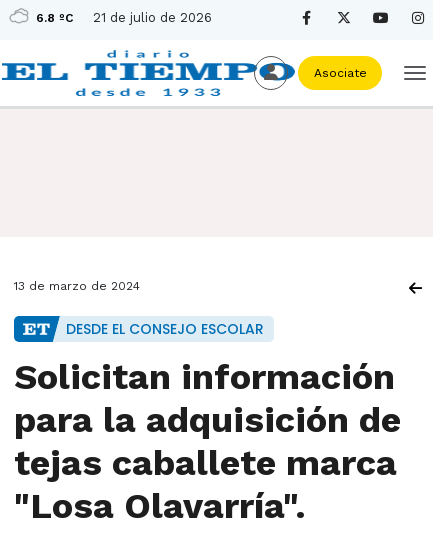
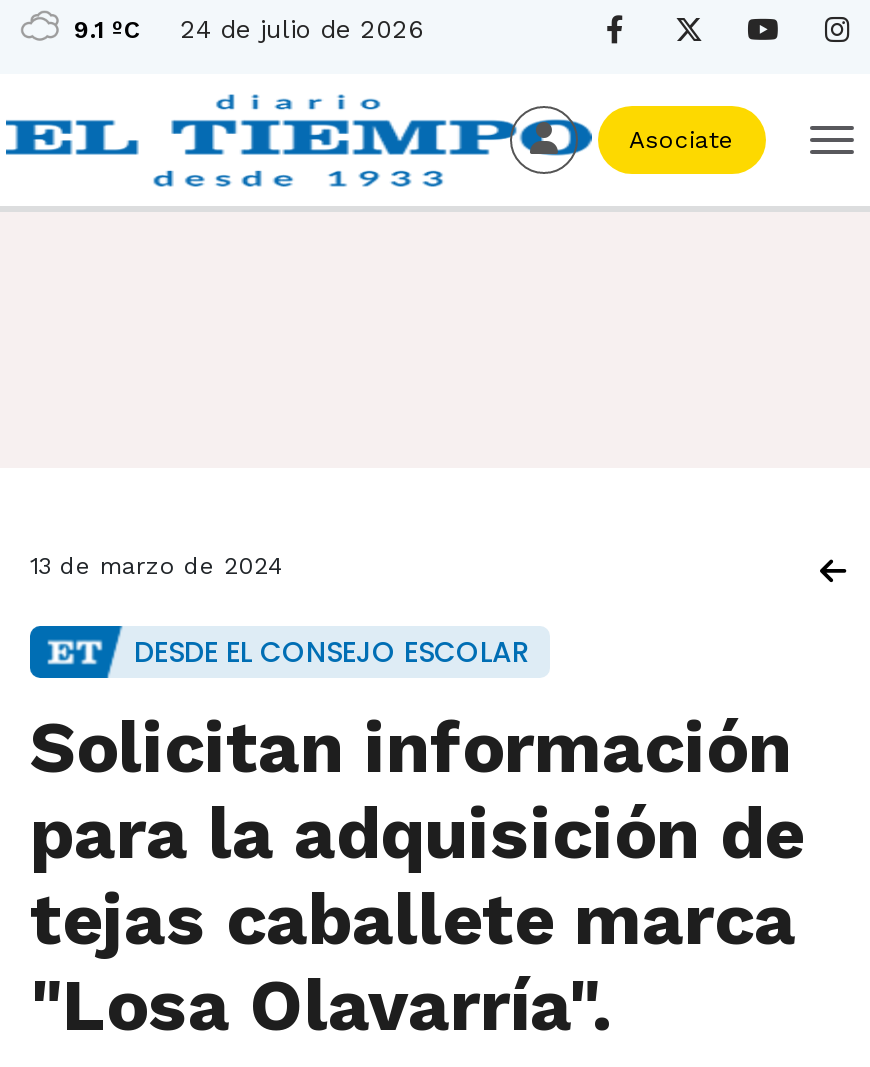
[36,11,73,25] 6.8 ºC -> [74,16,140,44] 9.1 ºC
[93,10,212,25] 21 de julio de 2026 -> [180,14,424,44] 24 de julio de 2026

